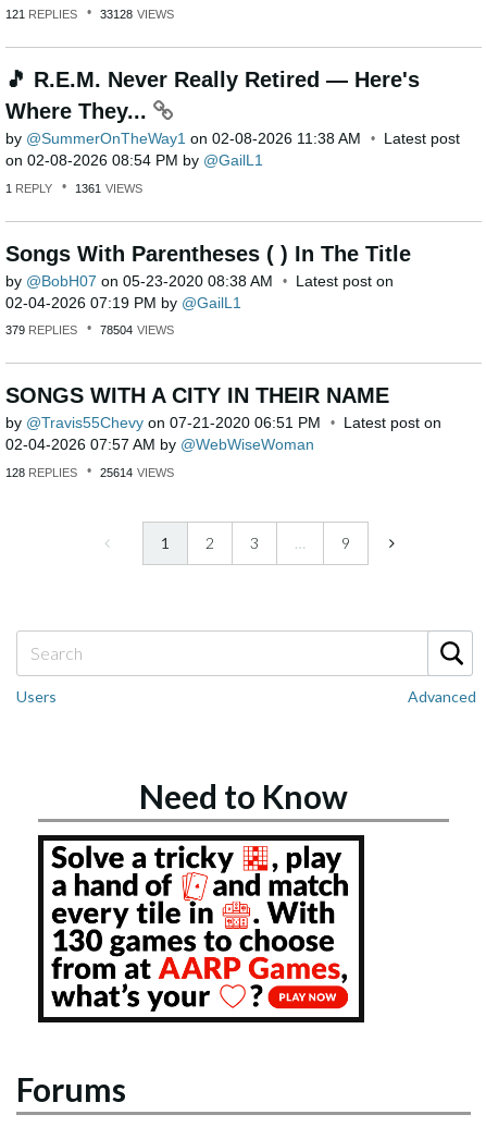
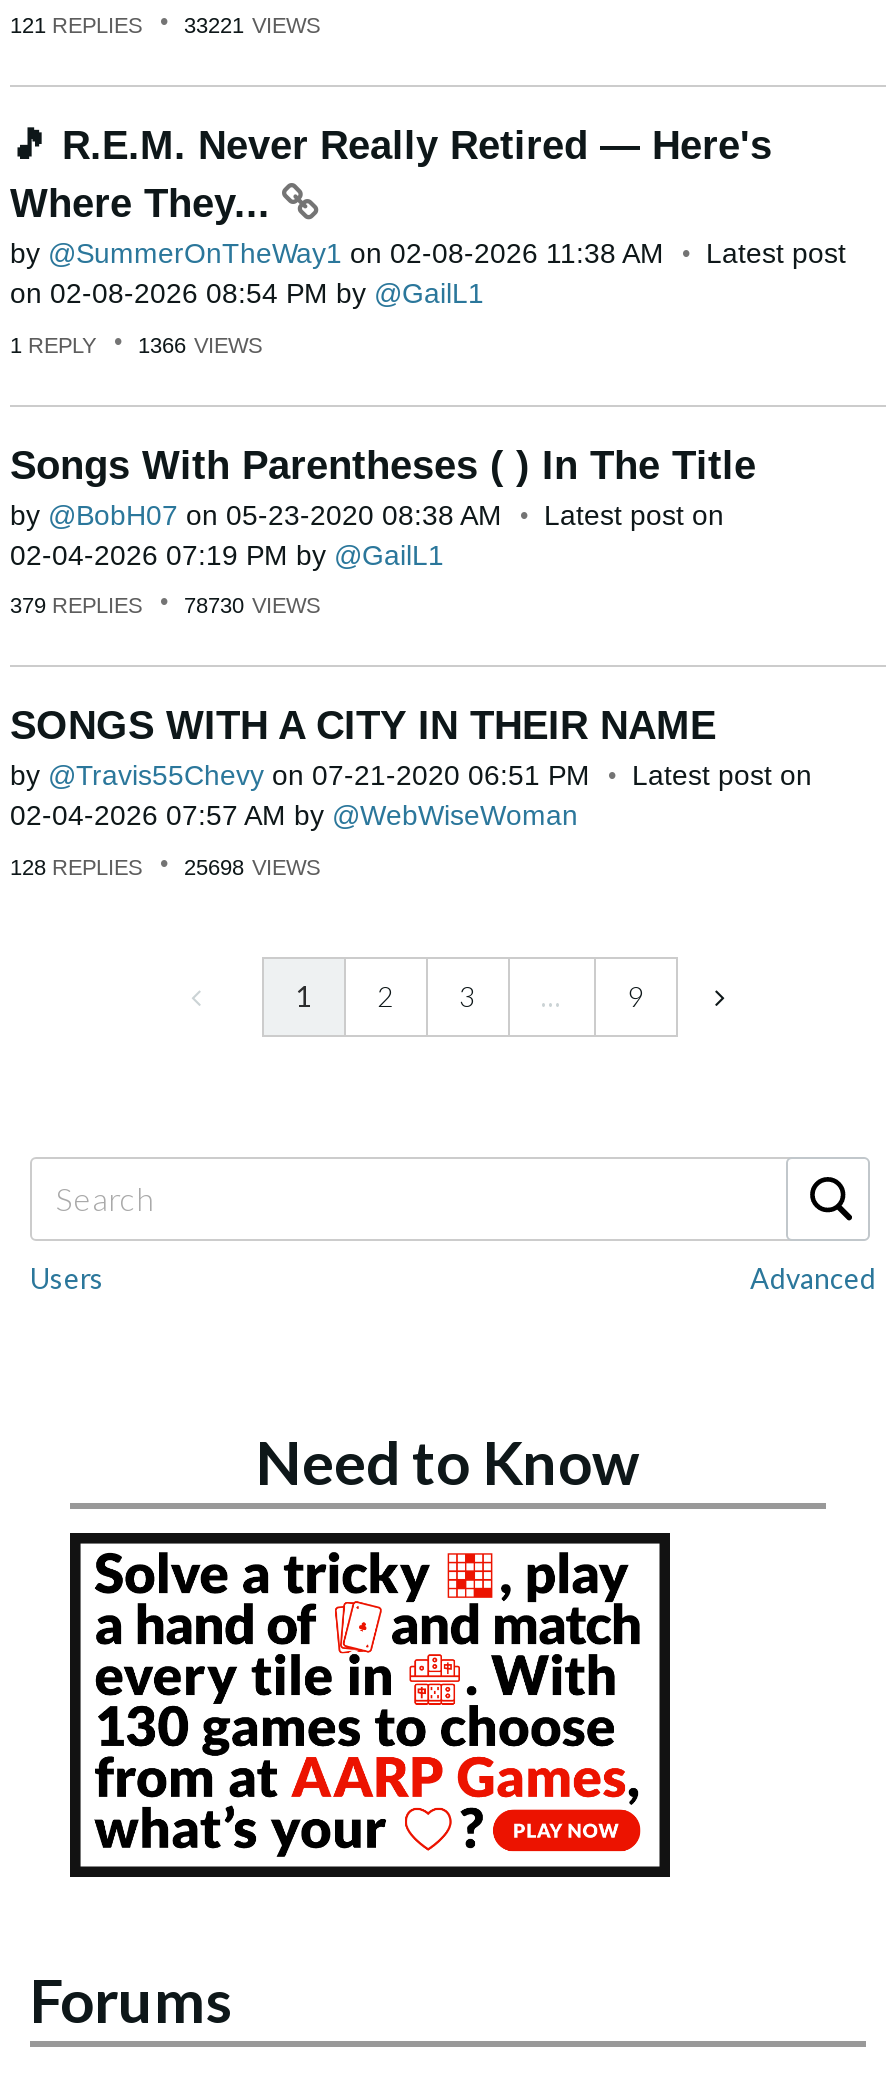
[5,8,174,21] 121 REPLIES 33128 VIEWS -> [10,13,320,37] 121 REPLIES 33221 VIEWS
[5,182,142,195] 1 REPLY 1361 VIEWS -> [10,332,262,356] 1 REPLY 1366 VIEWS
[5,324,174,337] 379 REPLIES 78504 VIEWS -> [10,593,320,617] 379 REPLIES 78730 VIEWS
[5,466,174,479] 128 REPLIES 25614 VIEWS -> [10,854,320,878] 128 REPLIES 25698 VIEWS

